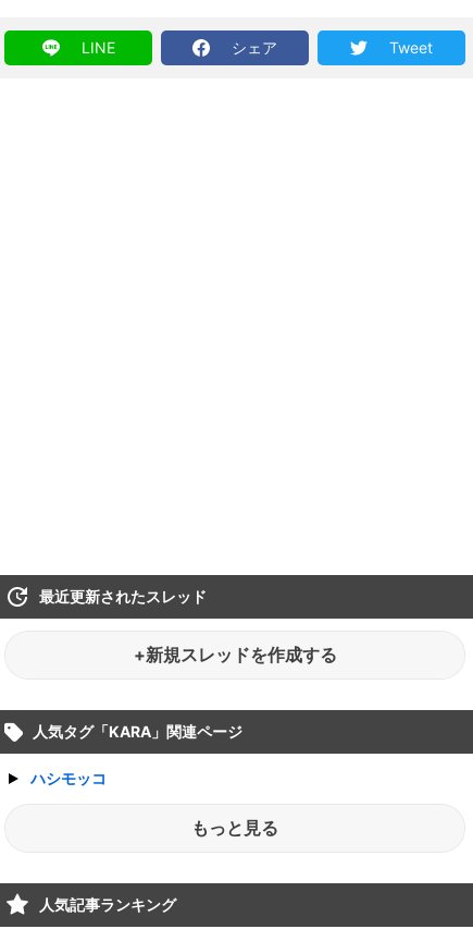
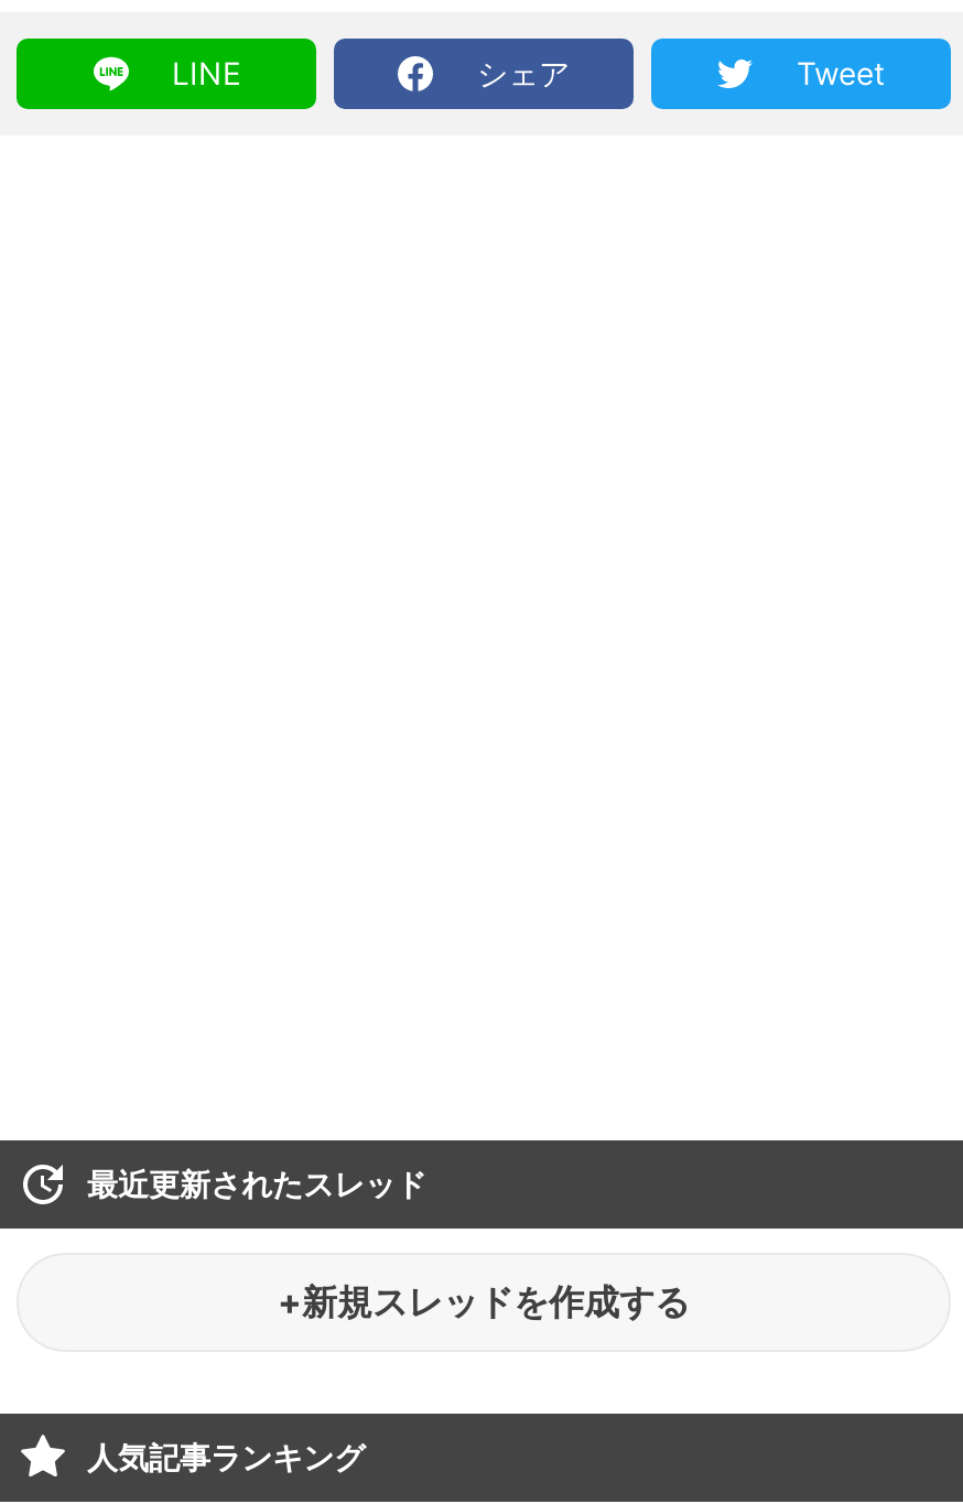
[30,722,278,839] 人気タグ「KARA」関連ページ | ハシモッコ | もっと見る -> none

